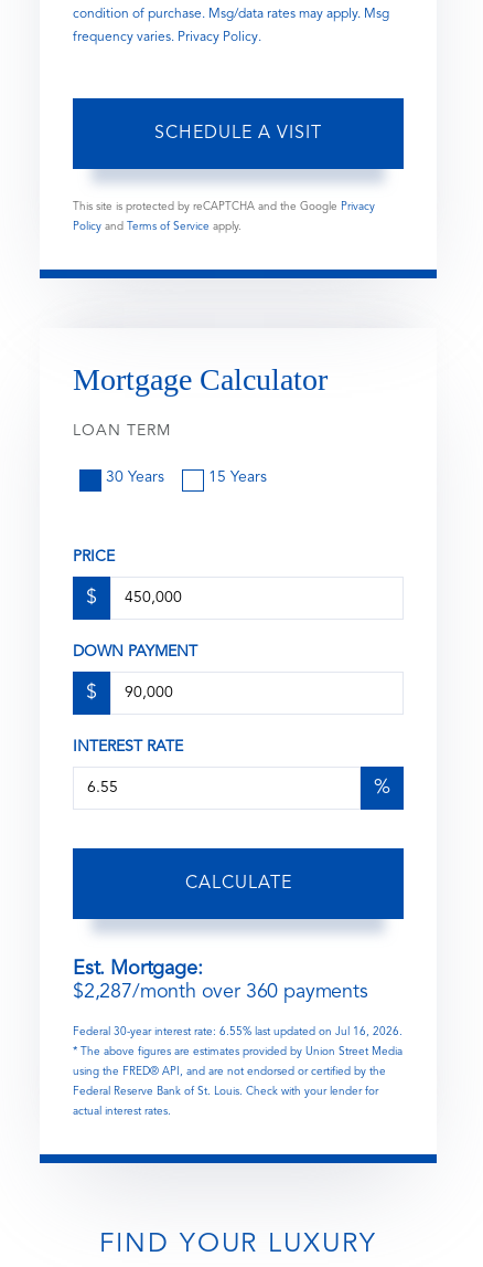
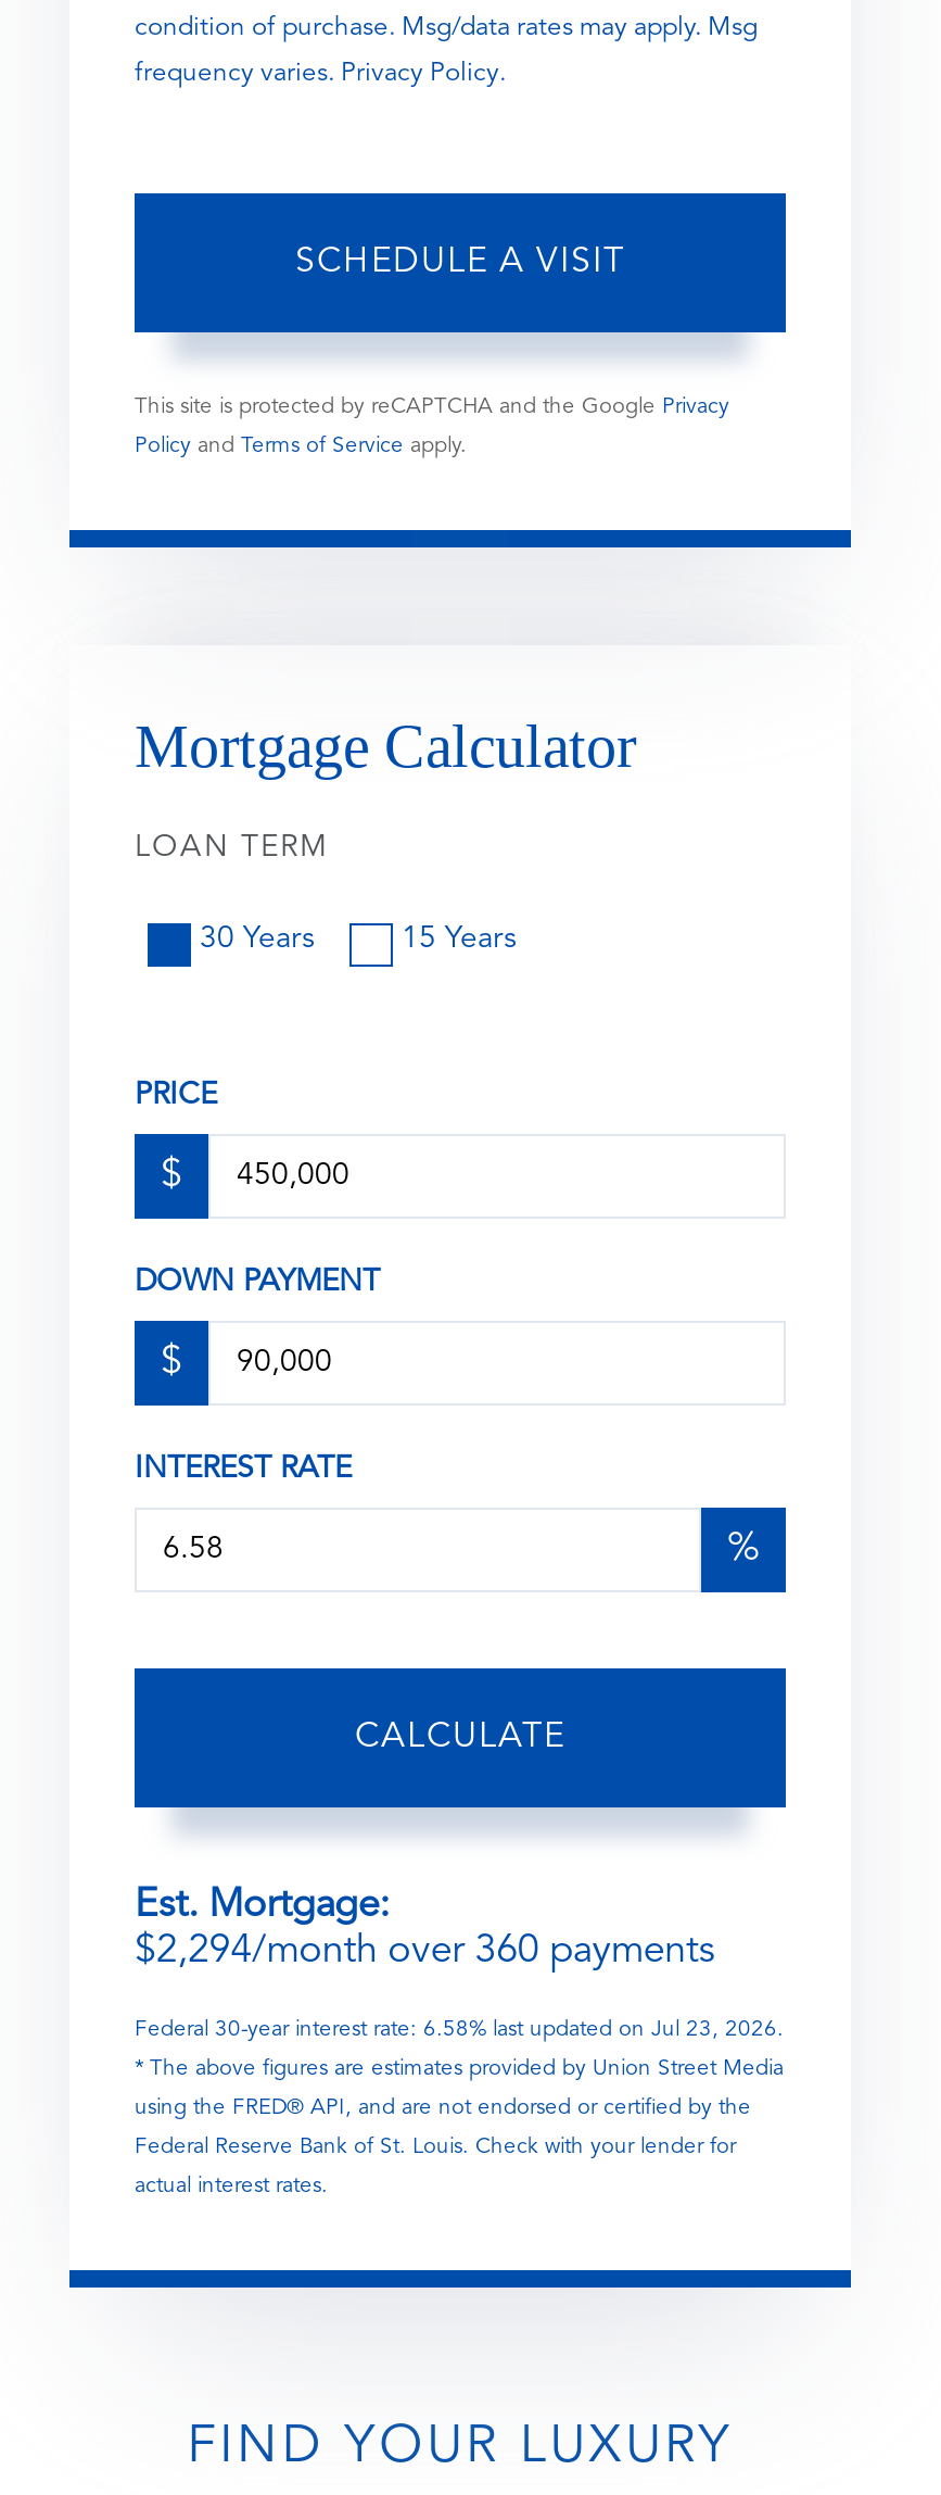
[73,982,368,1001] $2,287/month over 360 payments -> [135,1930,715,1969] $2,294/month over 360 payments
[73,1026,402,1037] Federal 30-year interest rate: 6.55% last updated on Jul 16, 2026. -> [135,2017,784,2039] Federal 30-year interest rate: 6.58% last updated on Jul 23, 2026.

